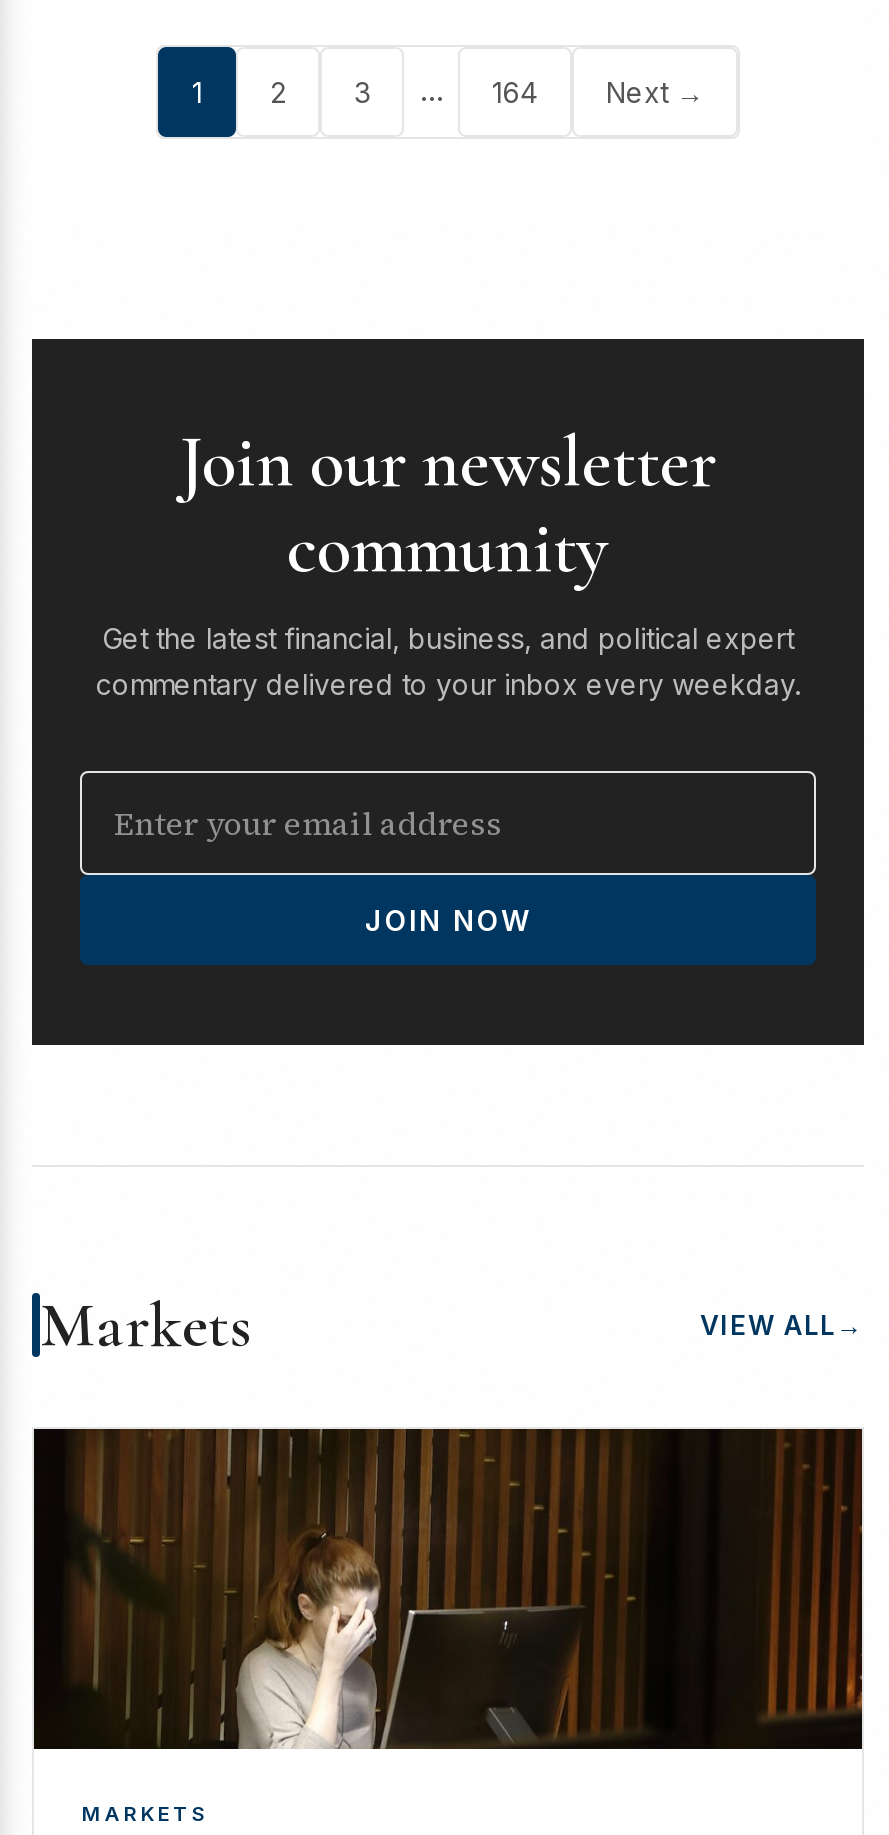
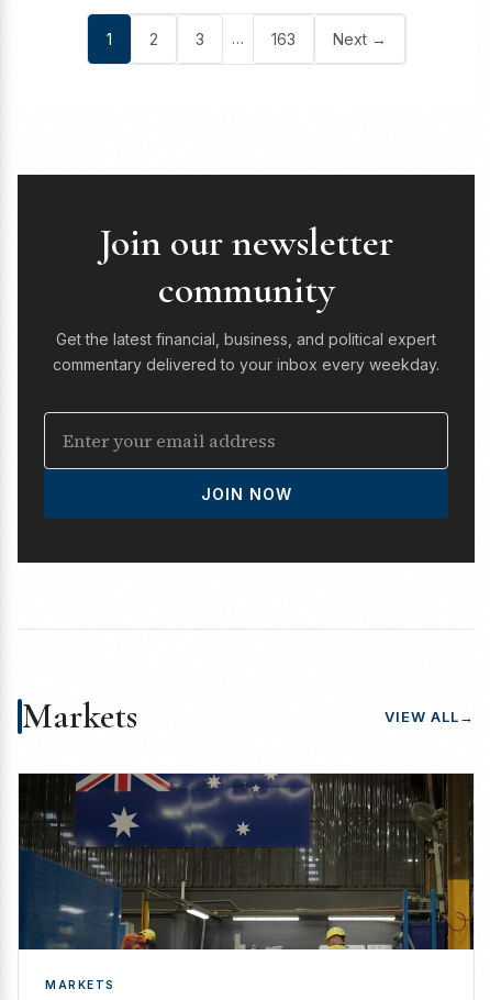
[492,75,538,109] 164 -> [271,29,295,48] 163
[34,1426,864,1752] [image] -> [19,773,475,951] [image]

